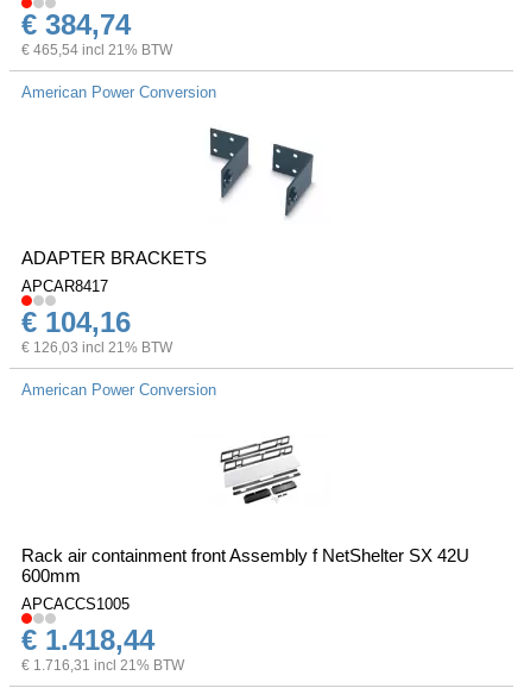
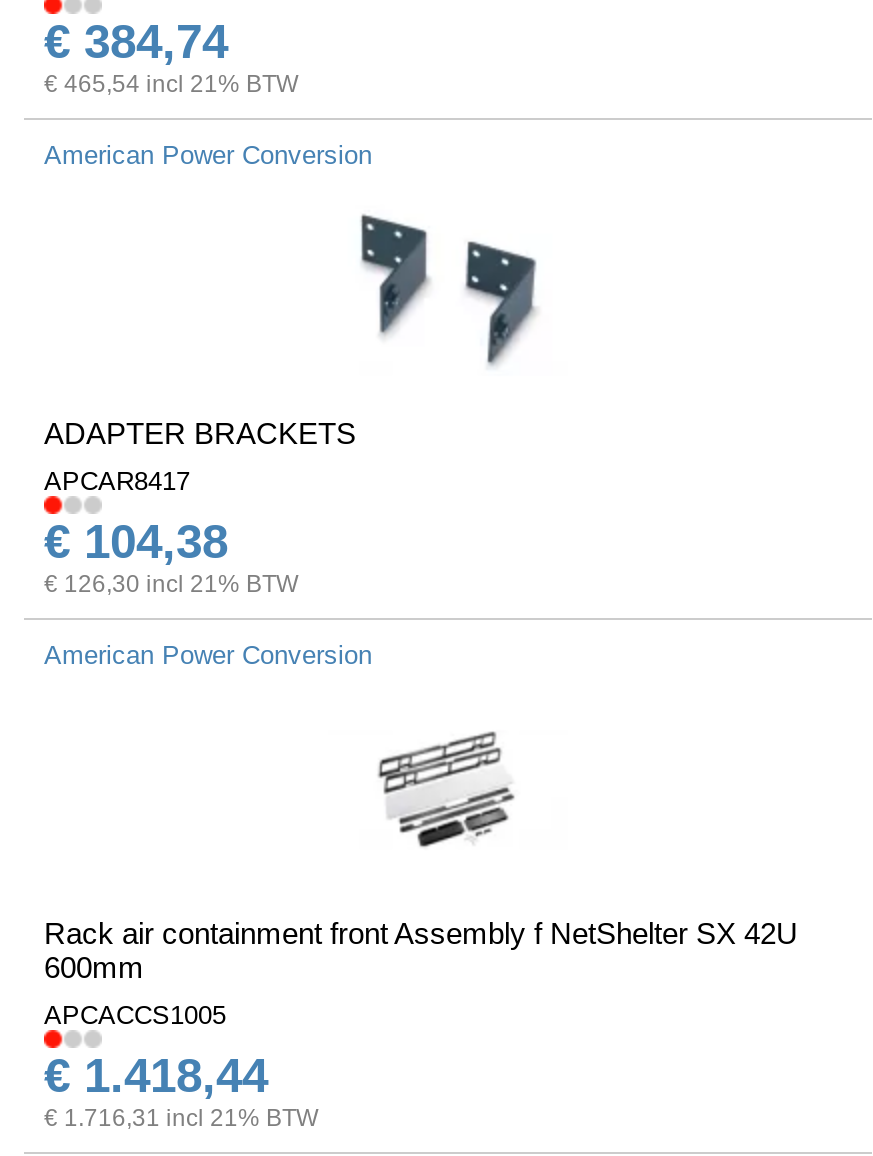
[21,306,131,338] € 104,16 -> [44,514,228,568] € 104,38
[21,339,172,356] € 126,03 incl 21% BTW -> [44,570,298,598] € 126,30 incl 21% BTW

